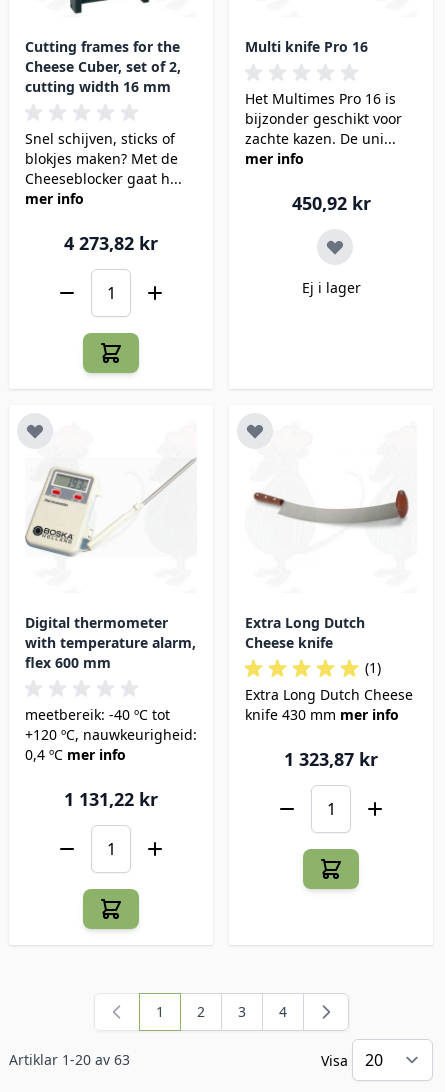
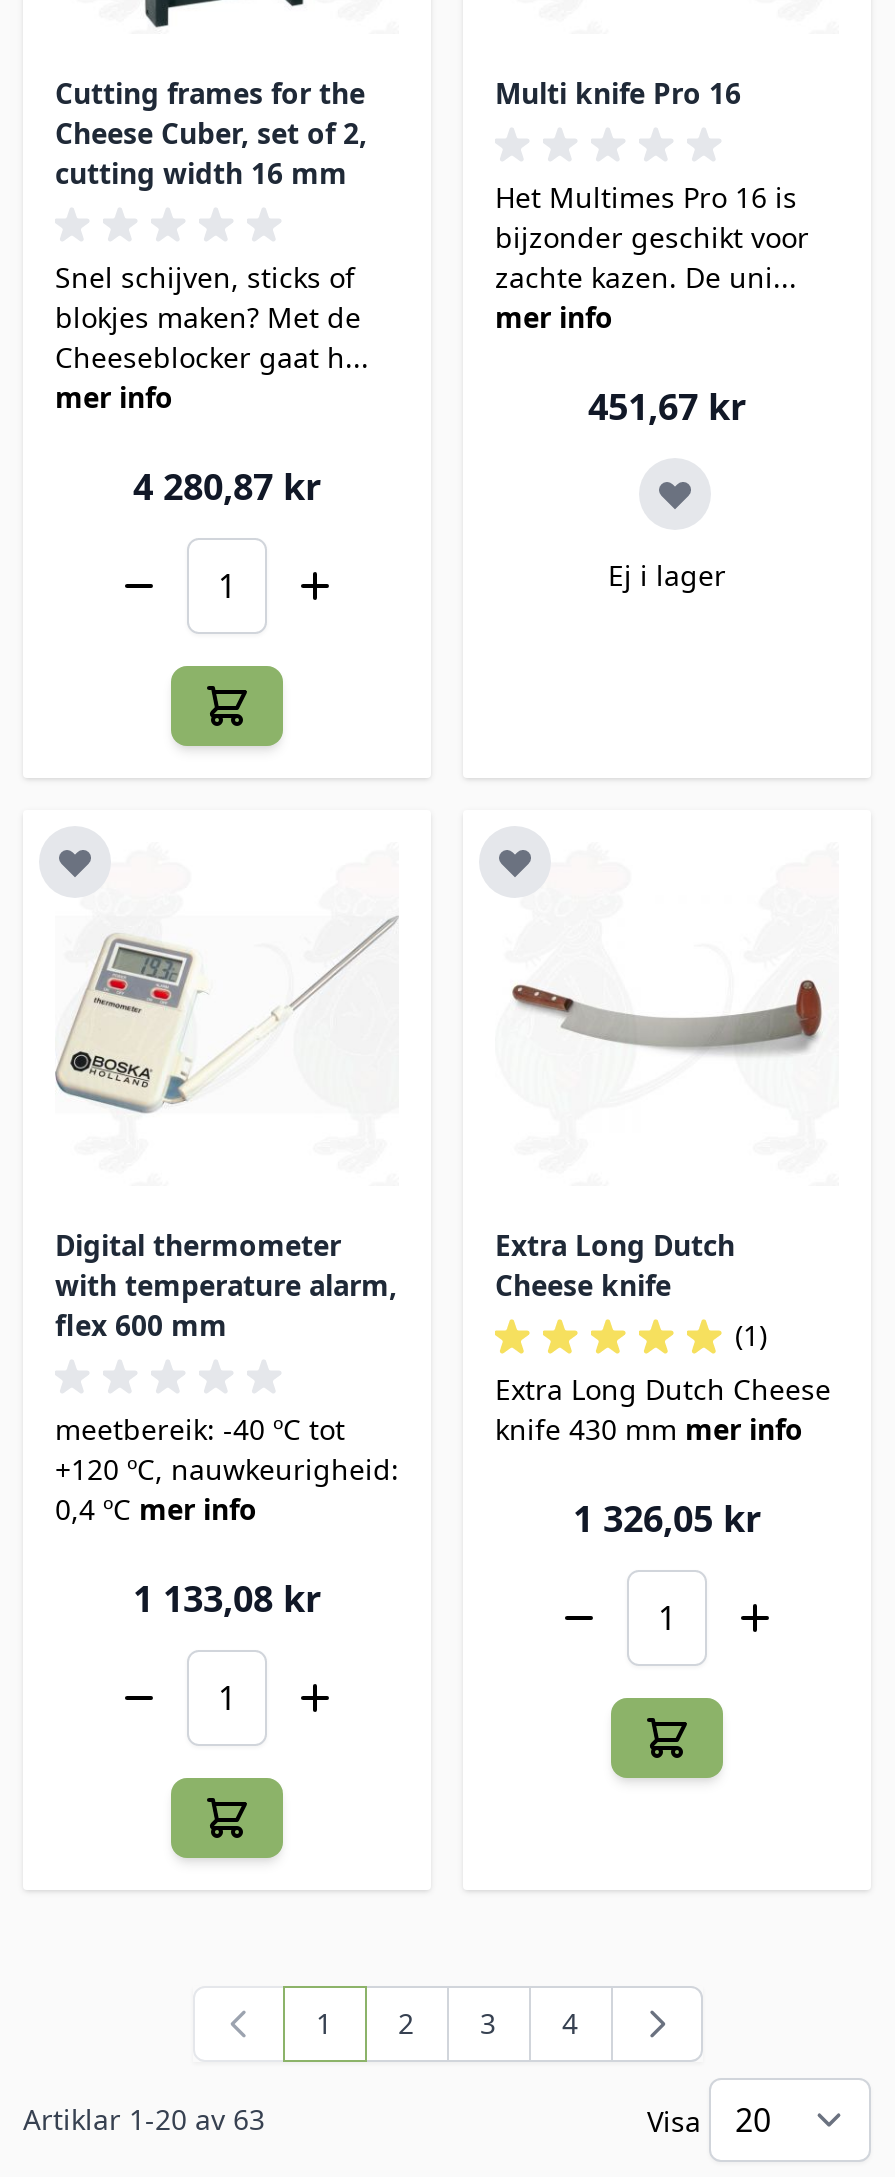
[291,191,370,215] 450,92 kr -> [588,382,746,430] 451,67 kr
[64,231,158,255] 4 273,82 kr -> [133,462,321,510] 4 280,87 kr
[284,747,378,771] 1 323,87 kr -> [573,1494,761,1542] 1 326,05 kr
[64,787,158,811] 1 131,22 kr -> [133,1574,321,1622] 1 133,08 kr

